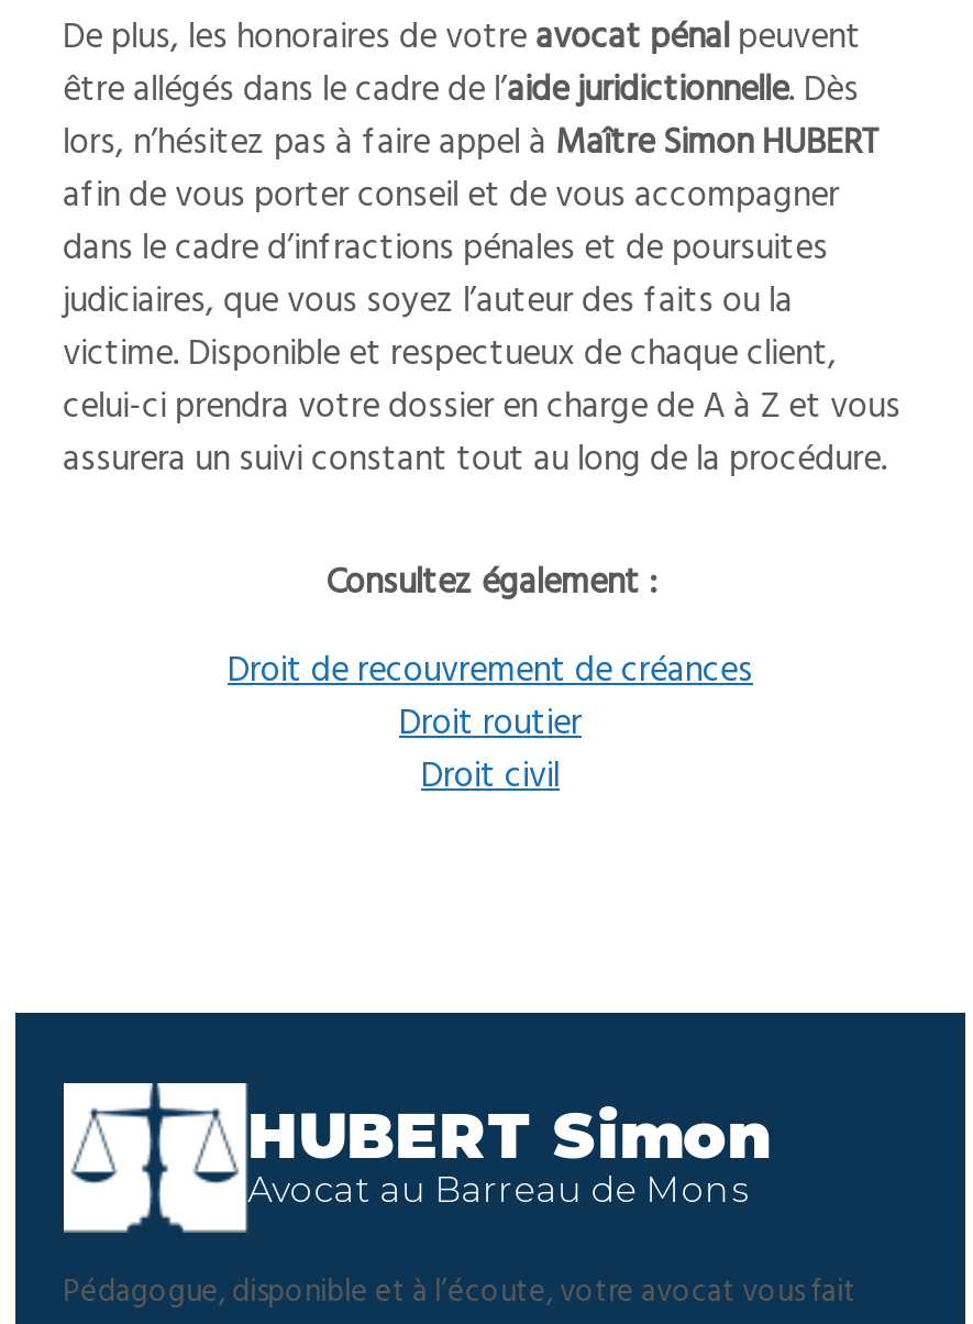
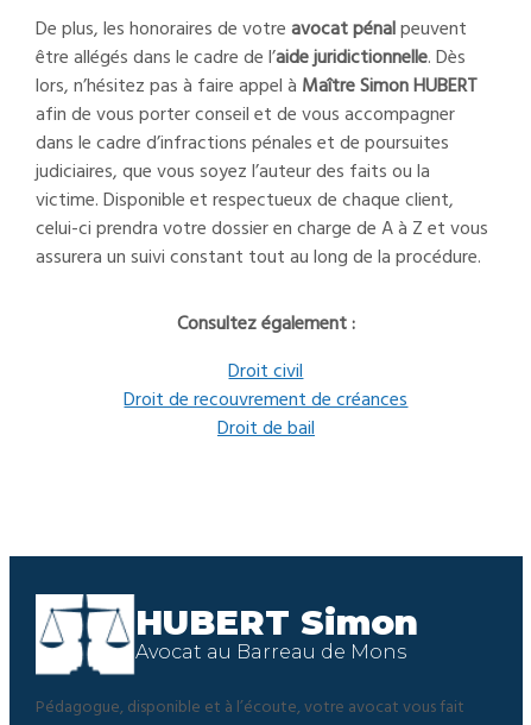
moved [228,645,753,693] -> [124,386,408,412]: Droit de recouvrement de créances
[399,697,582,746] Droit routier -> none
moved [421,750,560,799] -> [229,357,304,383]: Droit civil
none -> [217,414,315,440] Droit de bail

